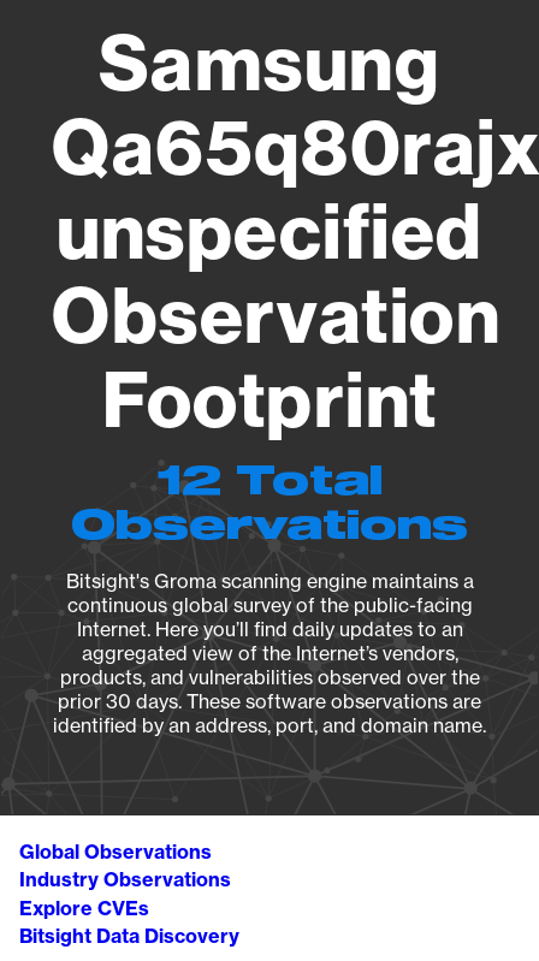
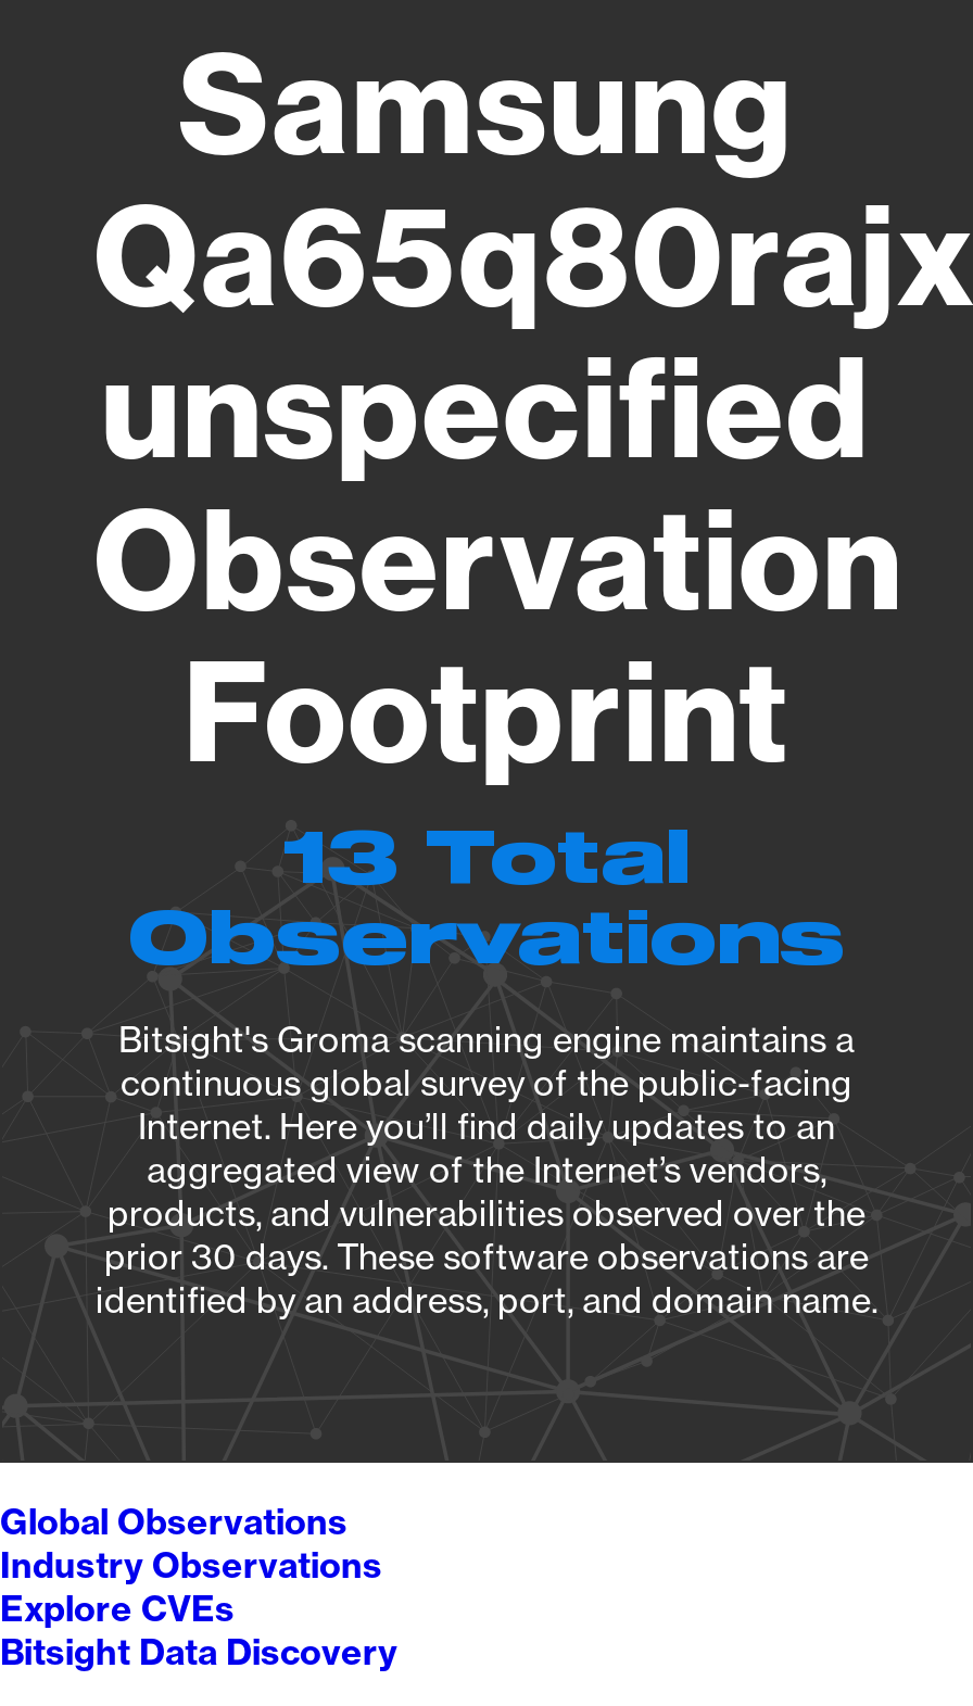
[157,462,382,503] 12 Total -> [283,824,690,898] 13 Total

